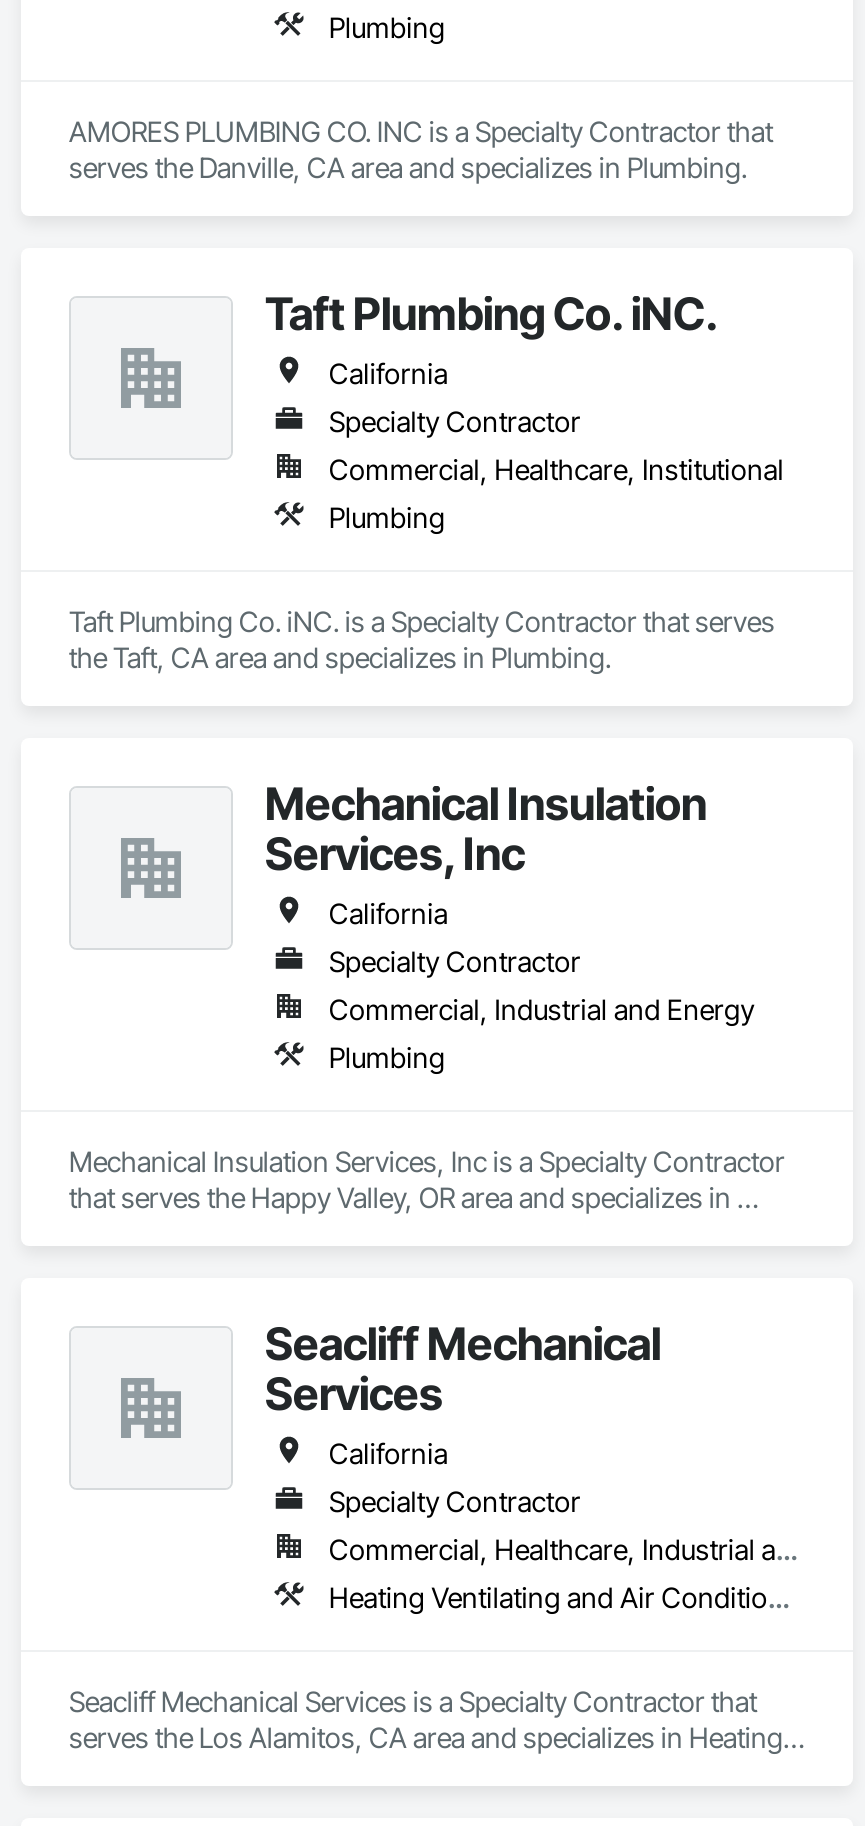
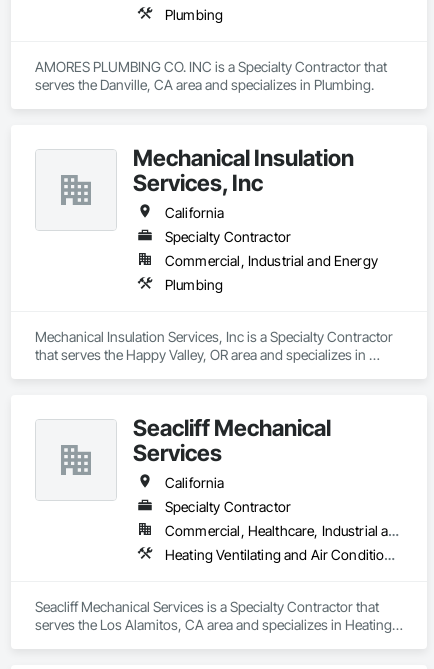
[69,286,784,674] Taft Plumbing Co. iNC. | California | Specialty Contractor | Commercial, Healthcare, Institutional | Plumbing | Taft Plumbing Co. iNC. is a Specialty Contractor that serves | the Taft, CA area and specializes in Plumbing. -> none

